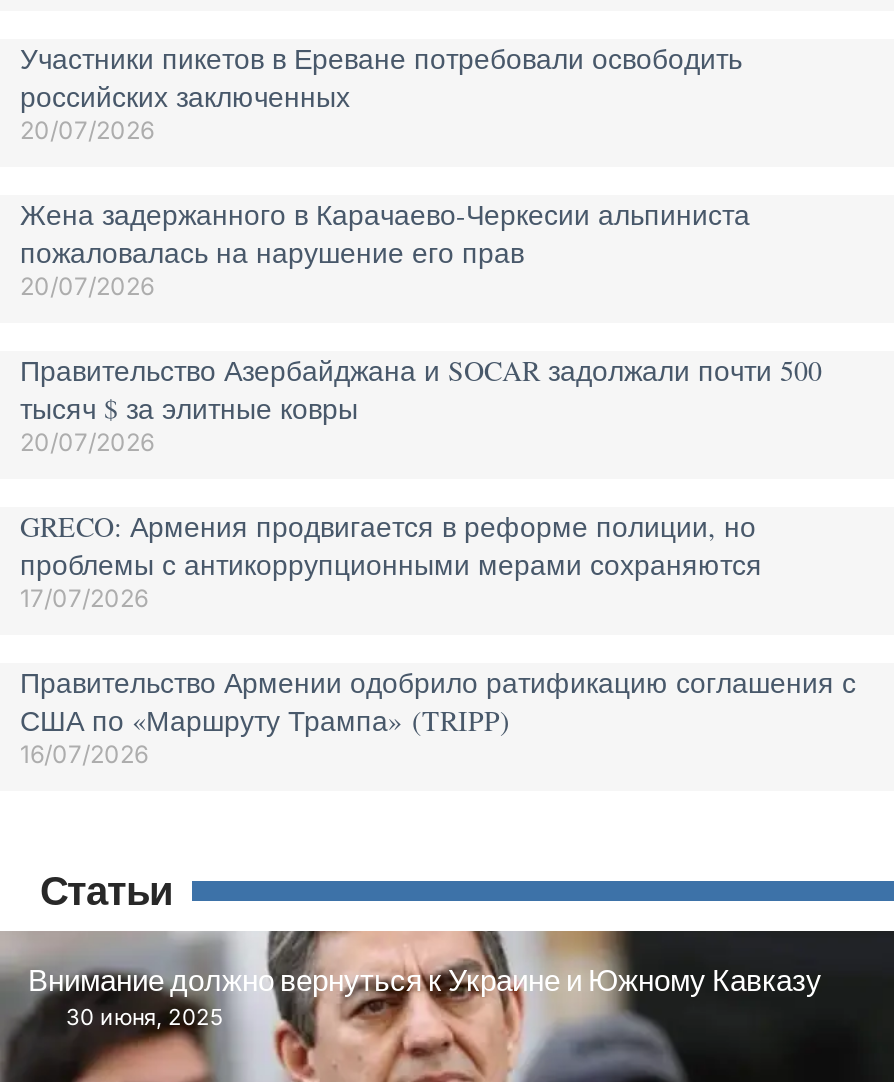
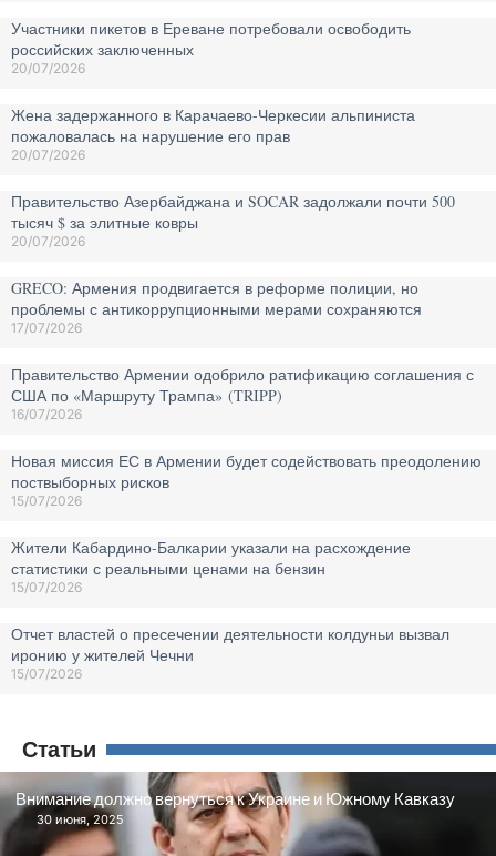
none -> [11,451,482,682] Новая миссия ЕС в Армении будет содействовать преодолению | поствыборных рисков | 15/07/2026 | Жители Кабардино-Балкарии указали на расхождение | статистики с реальными ценами на бензин | 15/07/2026 | Отчет властей о пресечении деятельности колдуньи вызвал | иронию у жителей Чечни | 15/07/2026

